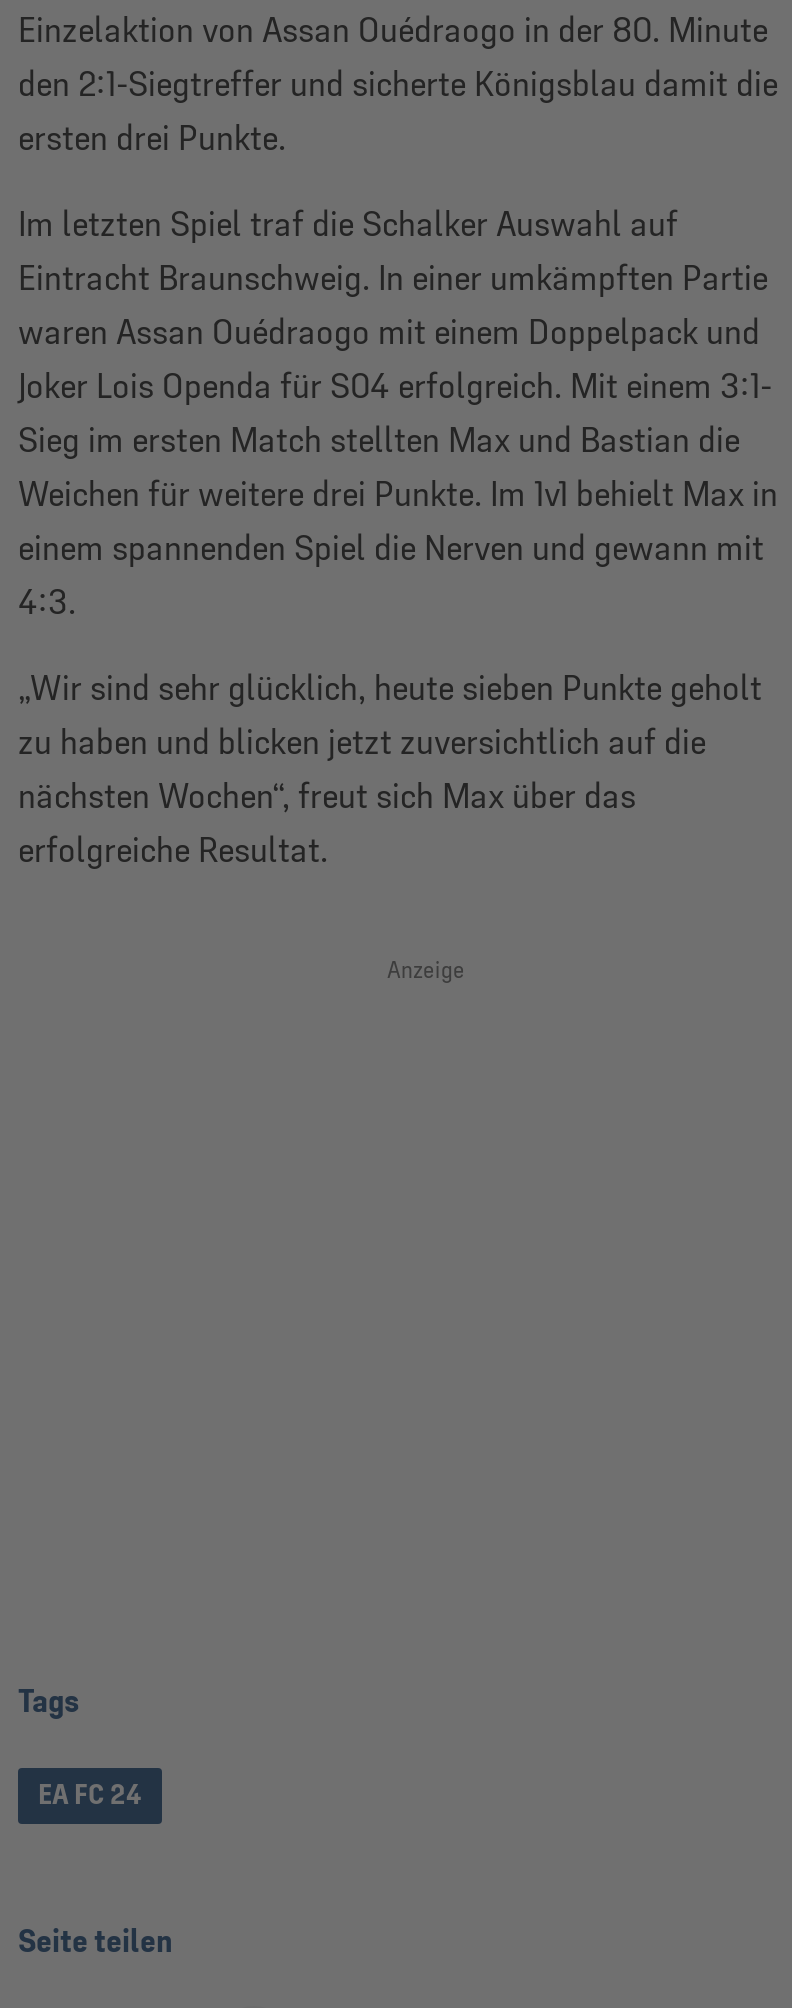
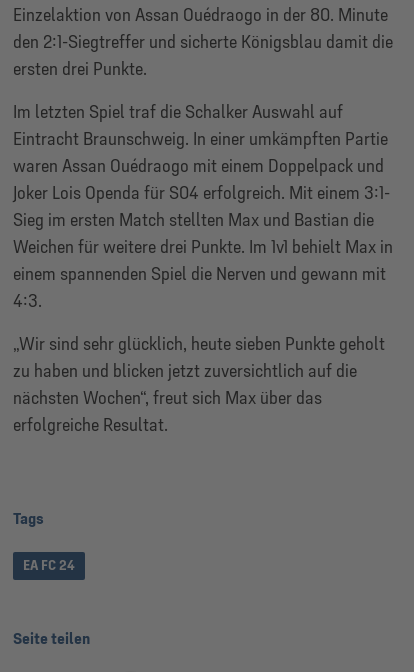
[387,956,465,984] Anzeige -> none

